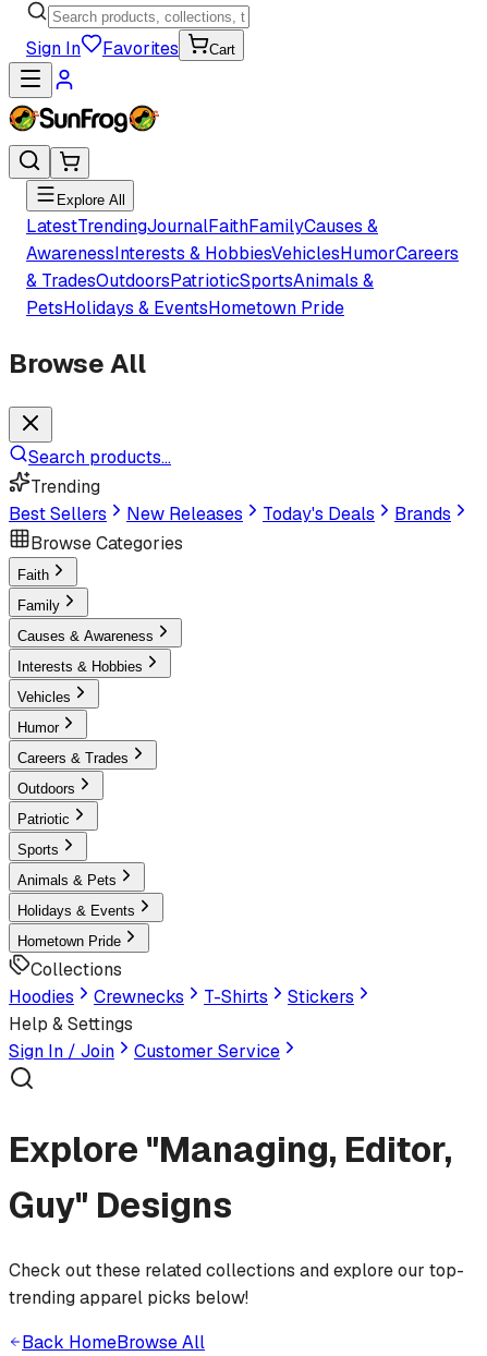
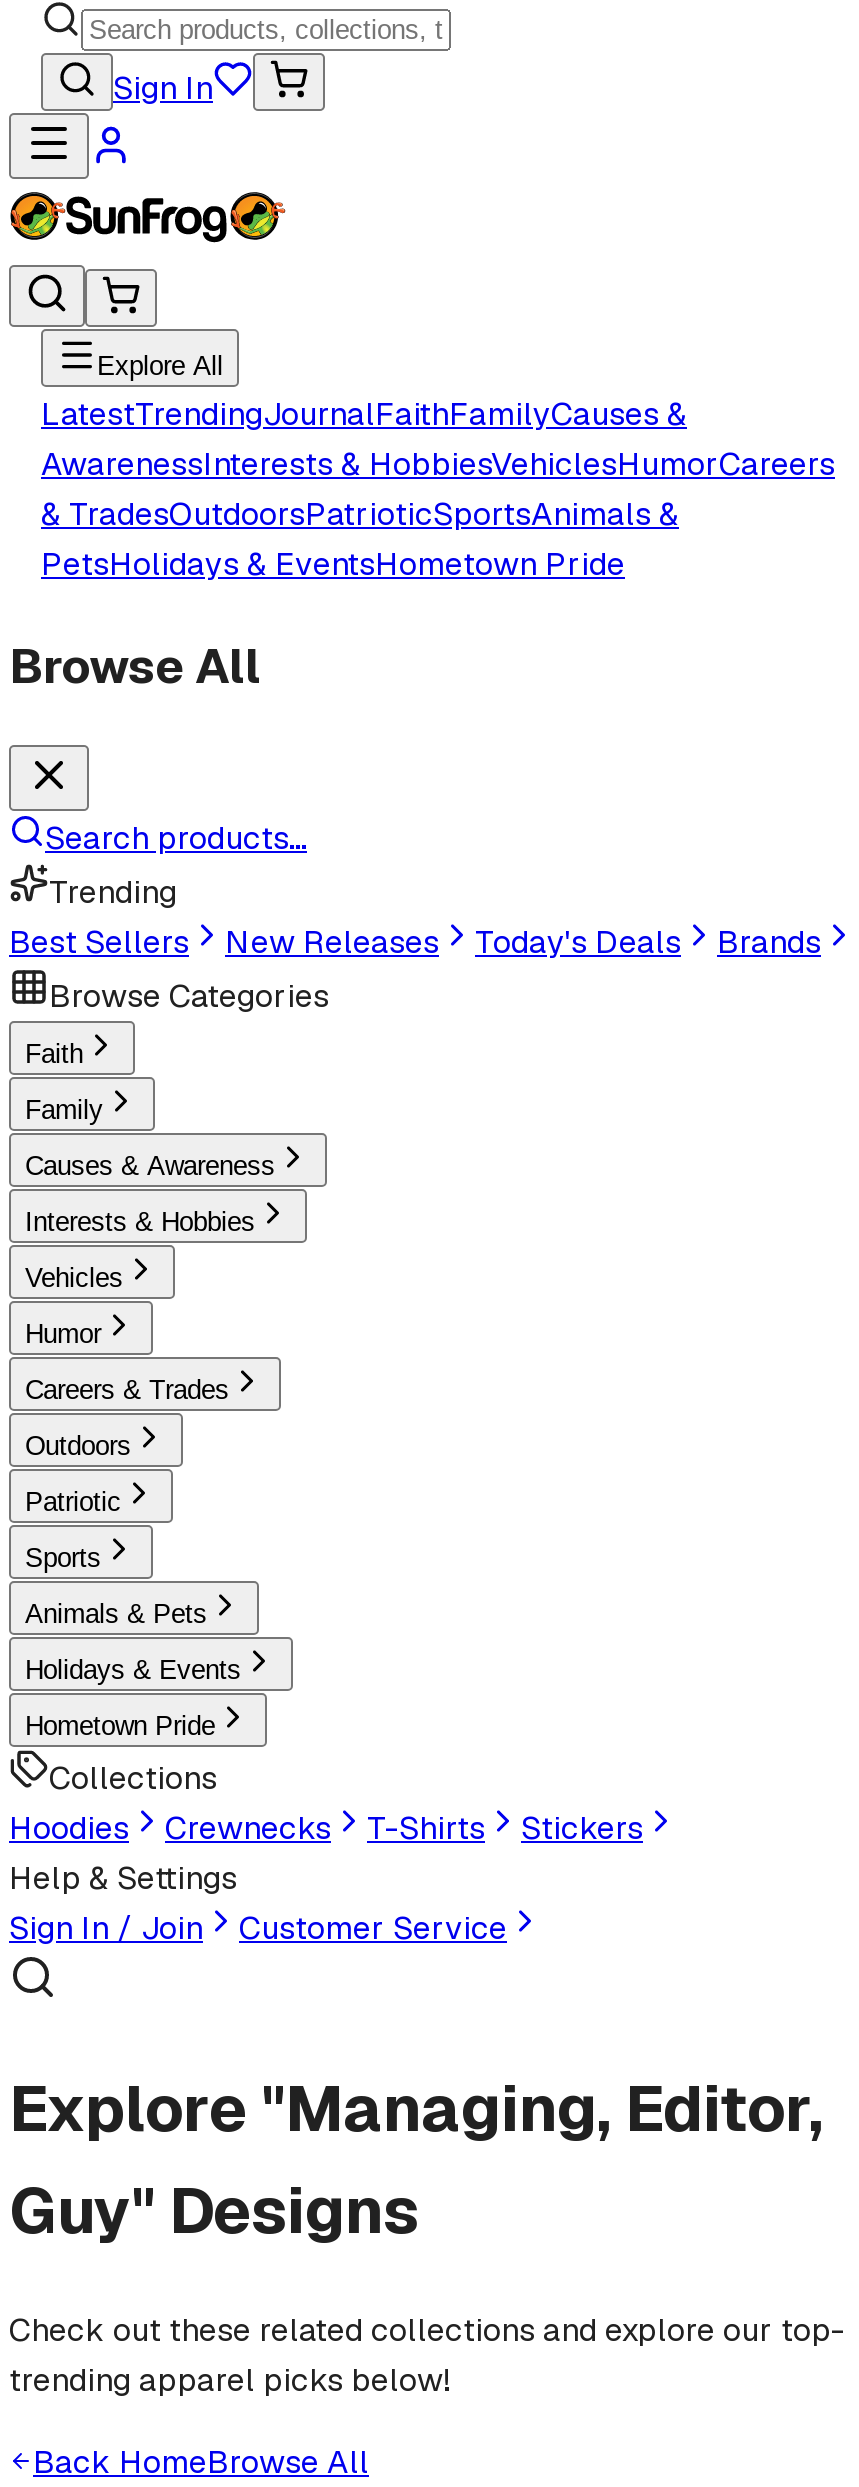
[102,37,235,60] Favorites | Cart -> none

